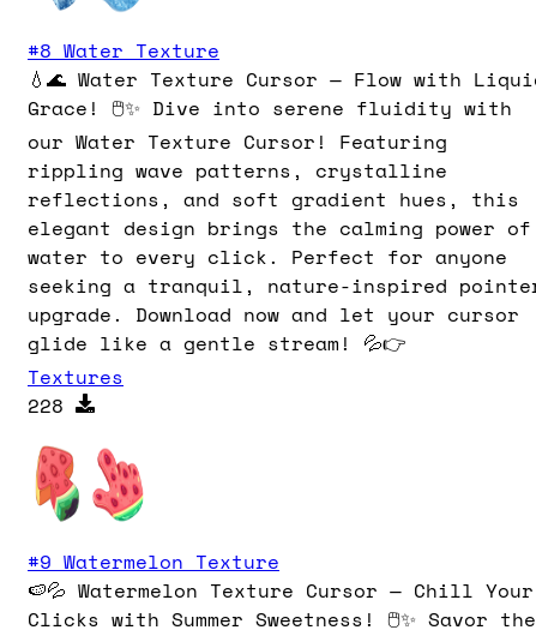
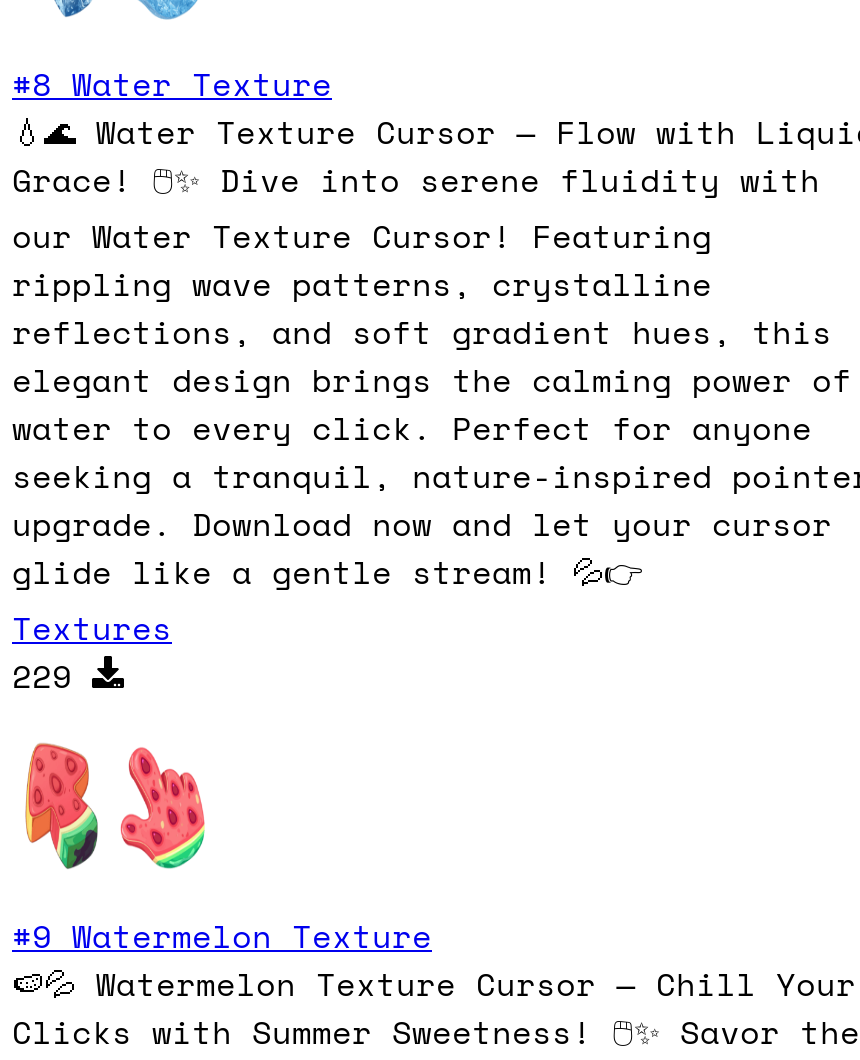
[28,391,64,420] 228 -> [12,652,72,700] 229

